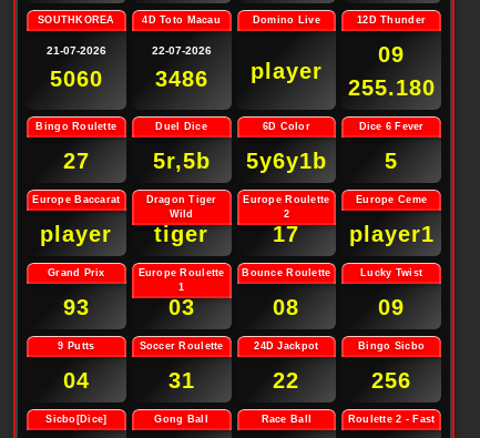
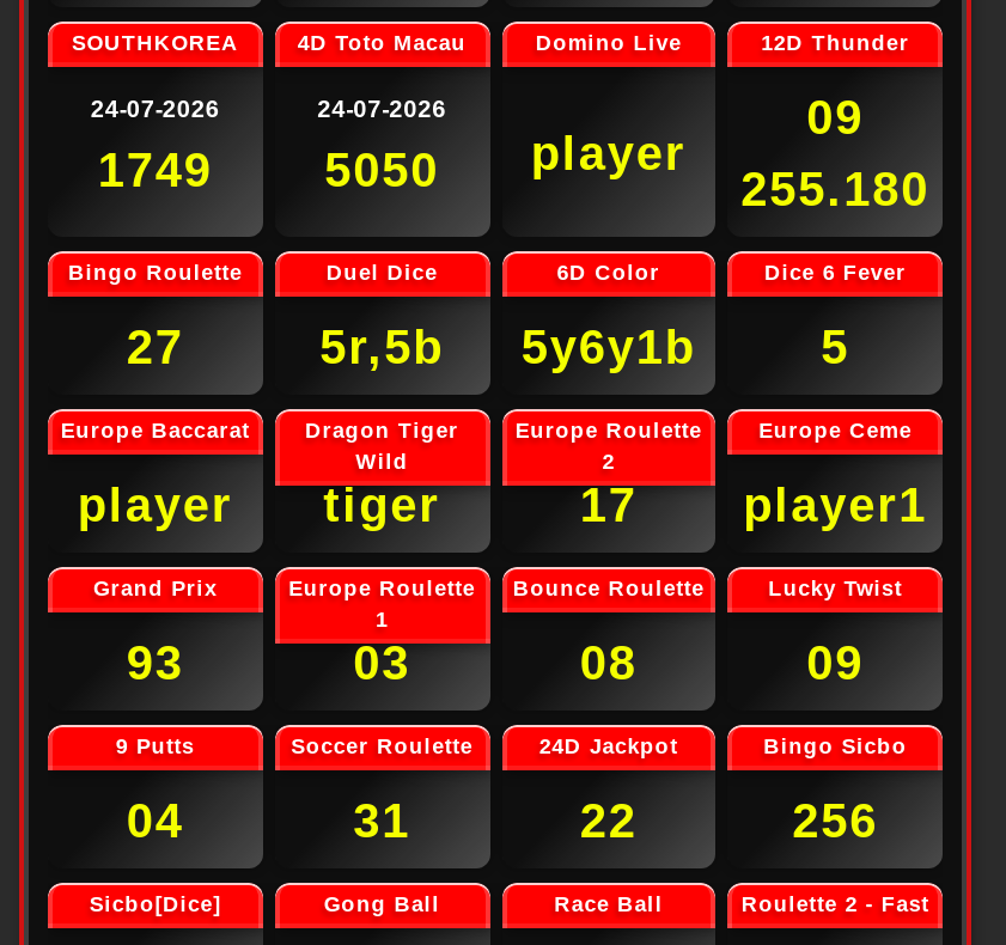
[46,45,106,57] 21-07-2026 -> [91,97,220,123] 24-07-2026
[151,45,211,57] 22-07-2026 -> [317,97,446,123] 24-07-2026
[155,59,322,91] 3486 player -> [324,127,686,197] 5050 player
[50,67,103,91] 5060 -> [98,145,213,197] 1749

